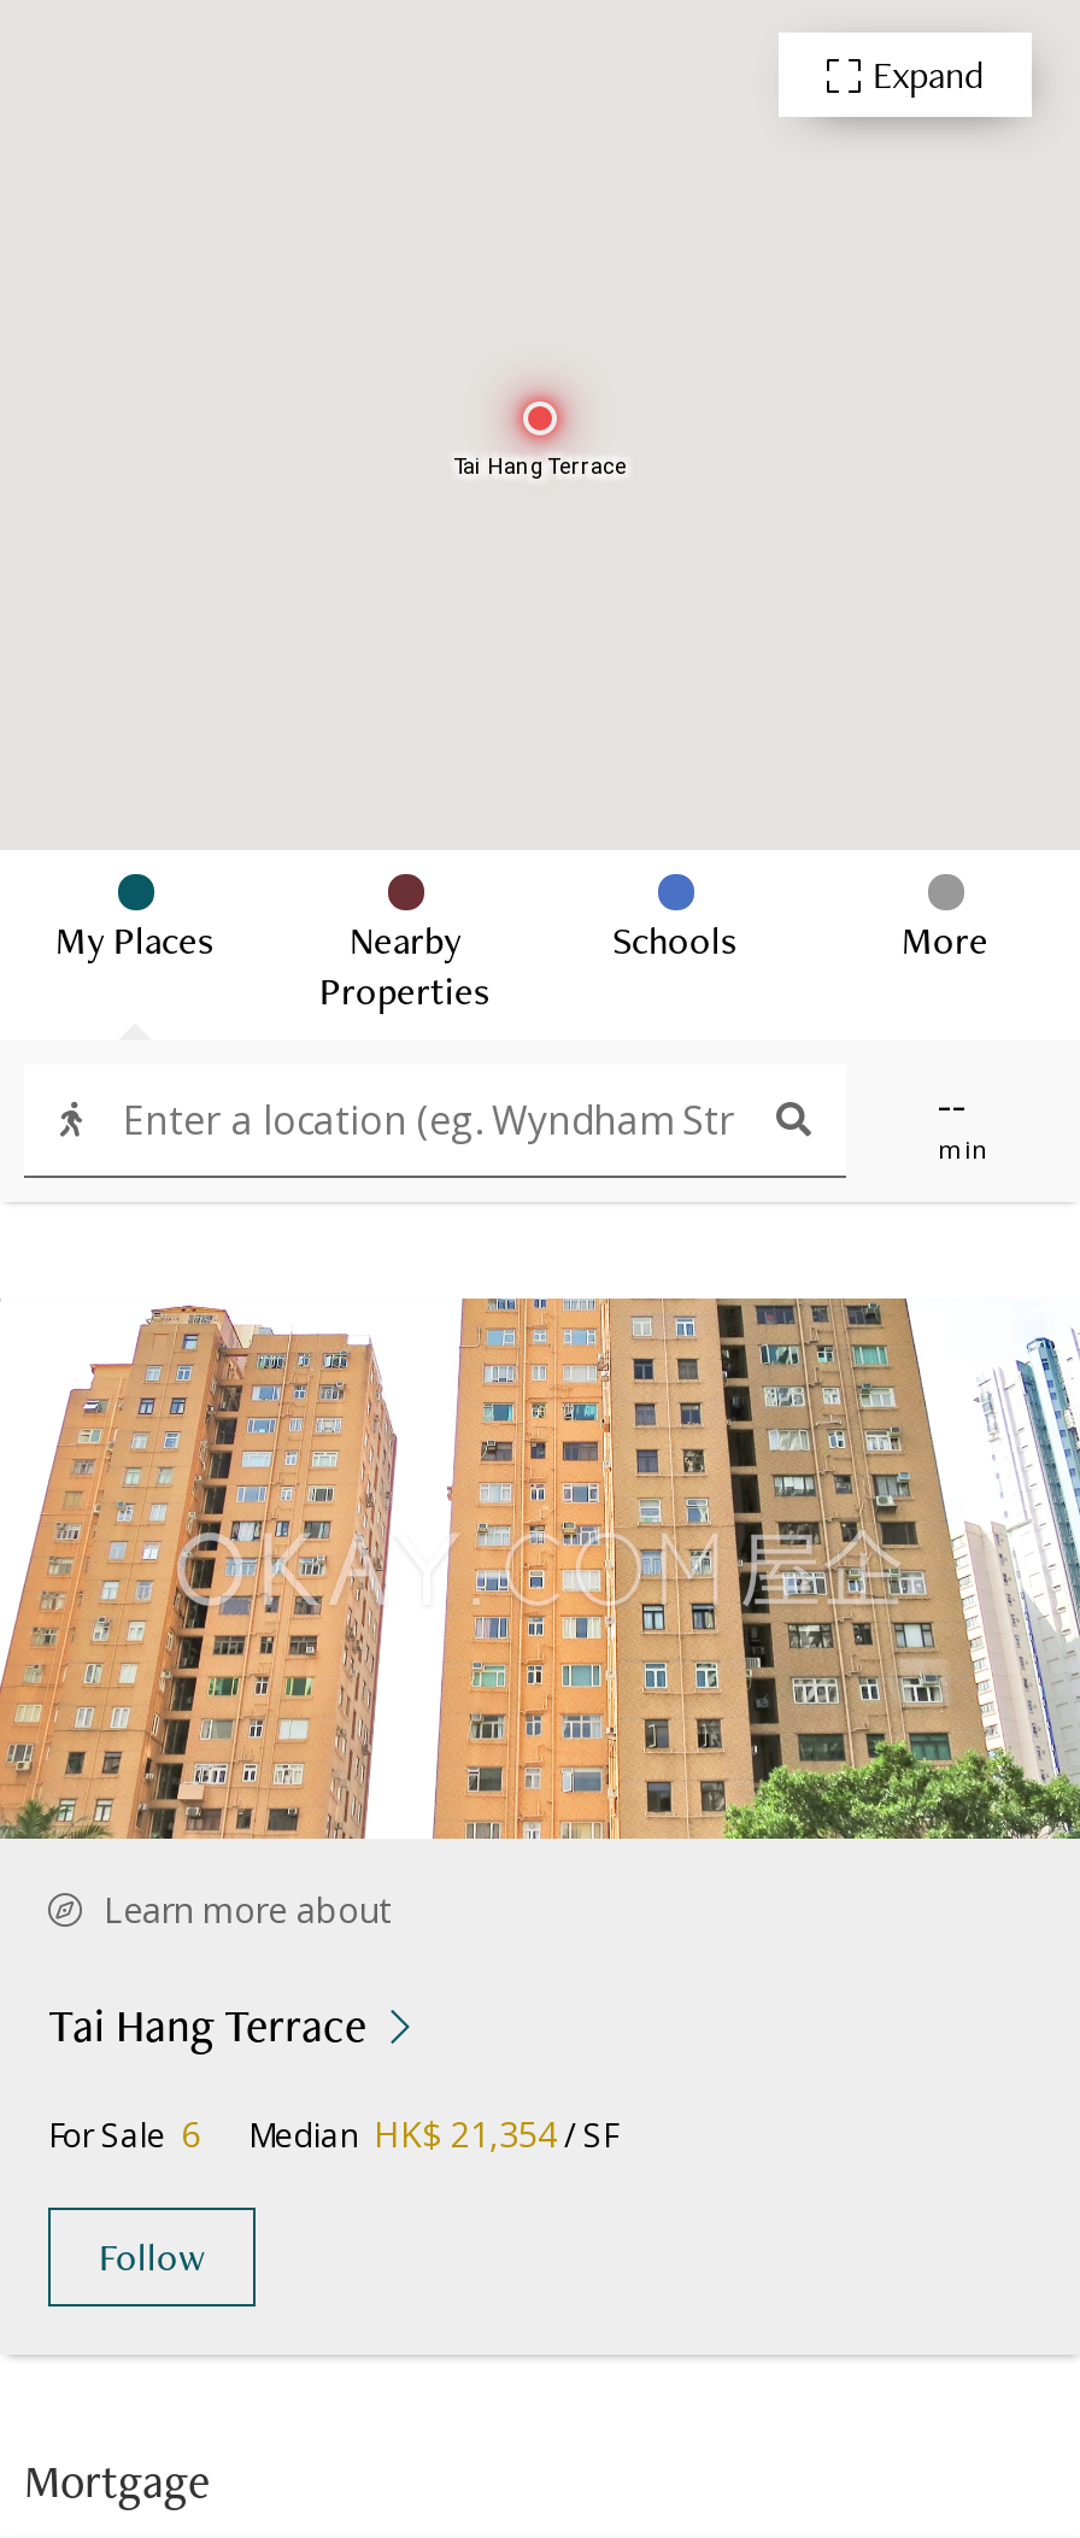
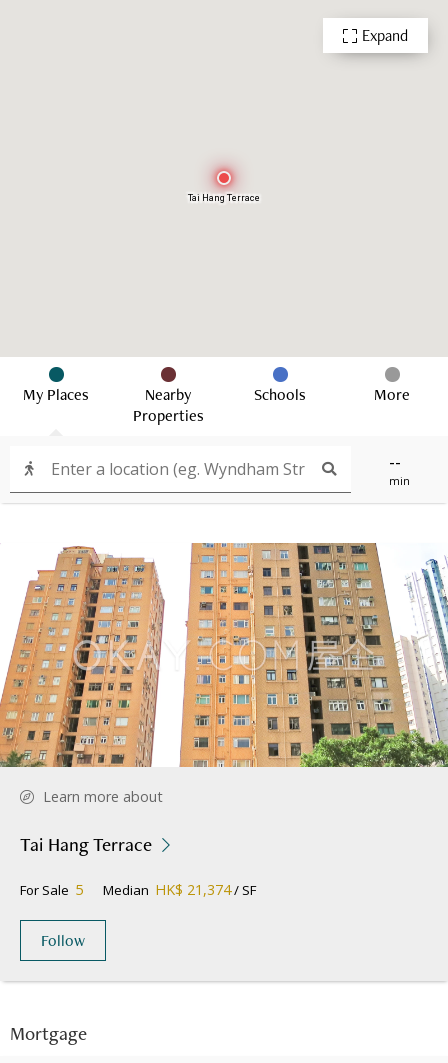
[48,2110,200,2156] For Sale 6 -> [20,880,83,899] For Sale 5
[248,2110,617,2156] Median HK$ 21,354 / SF -> [103,880,256,899] Median HK$ 21,374 / SF

